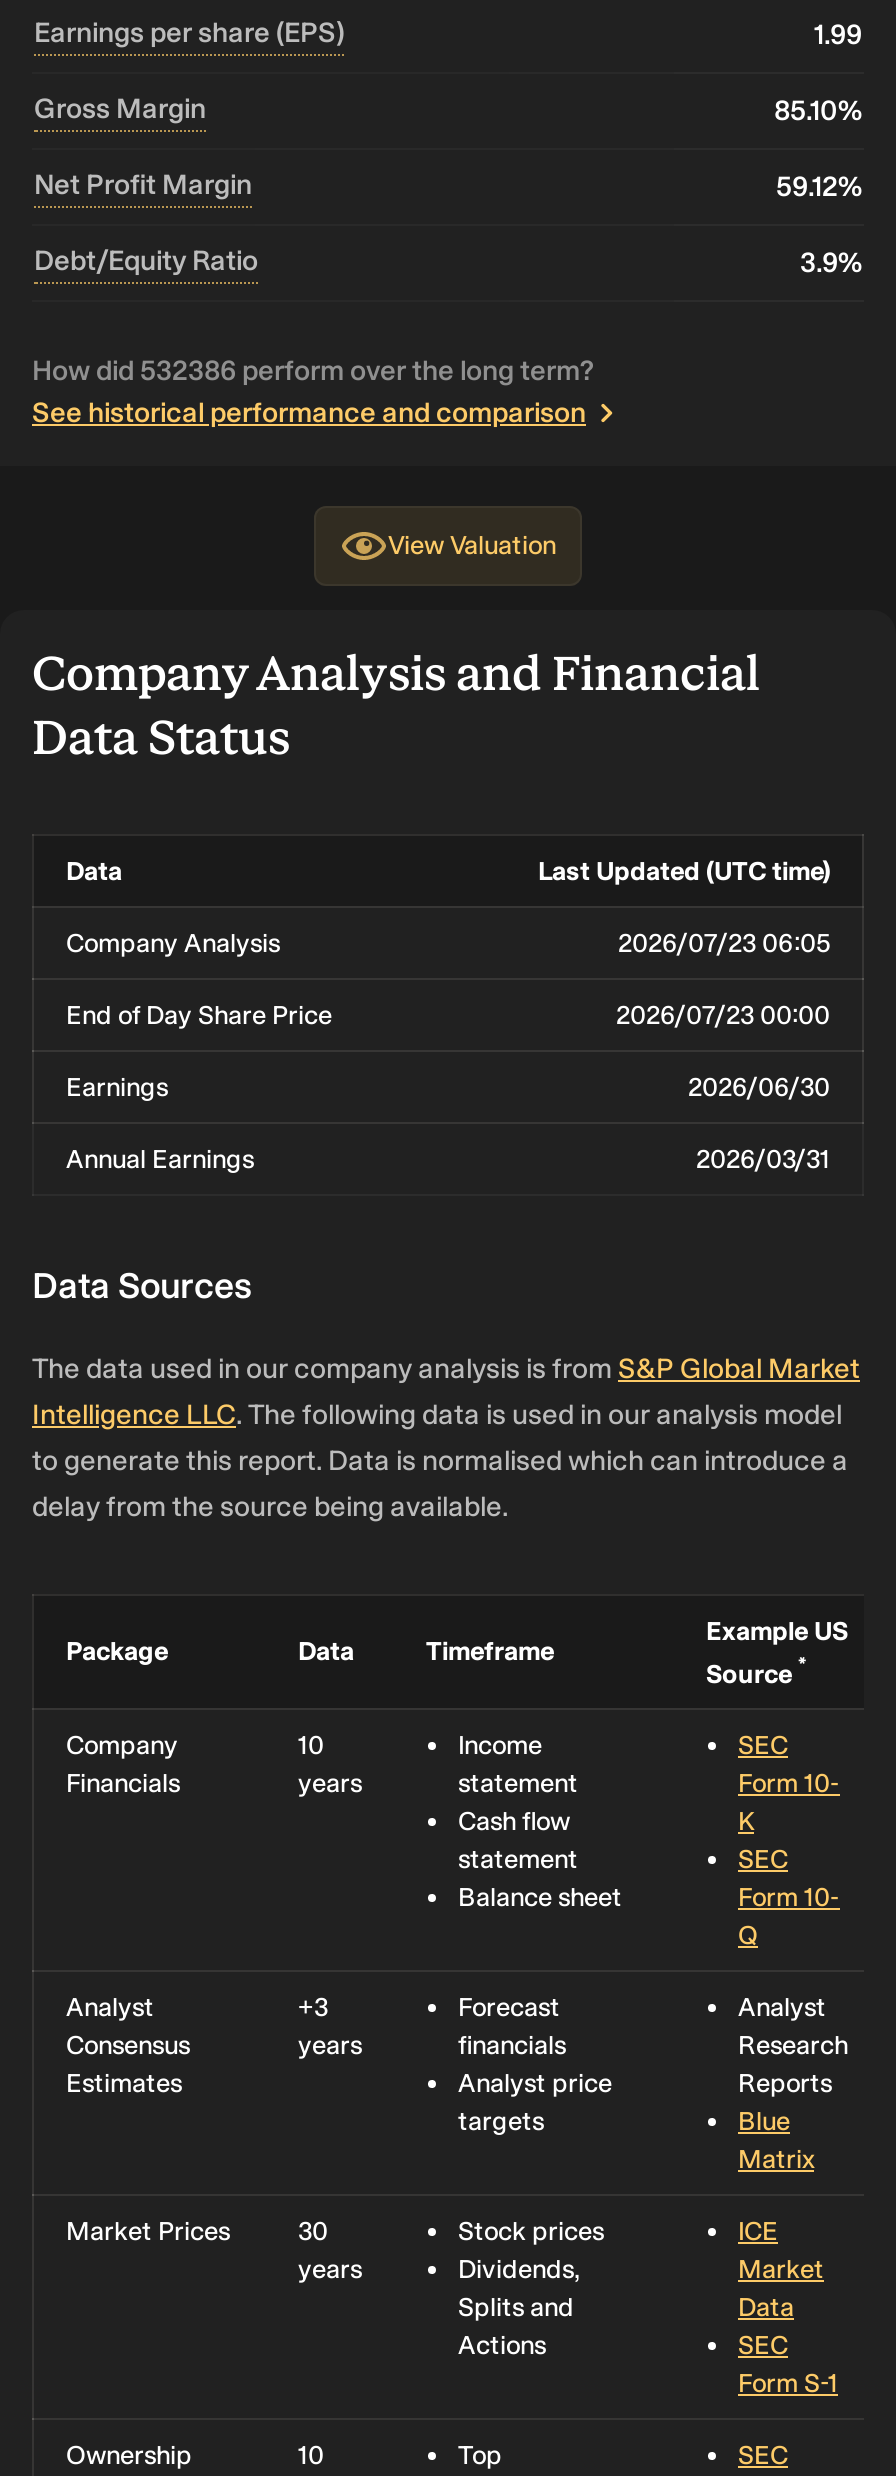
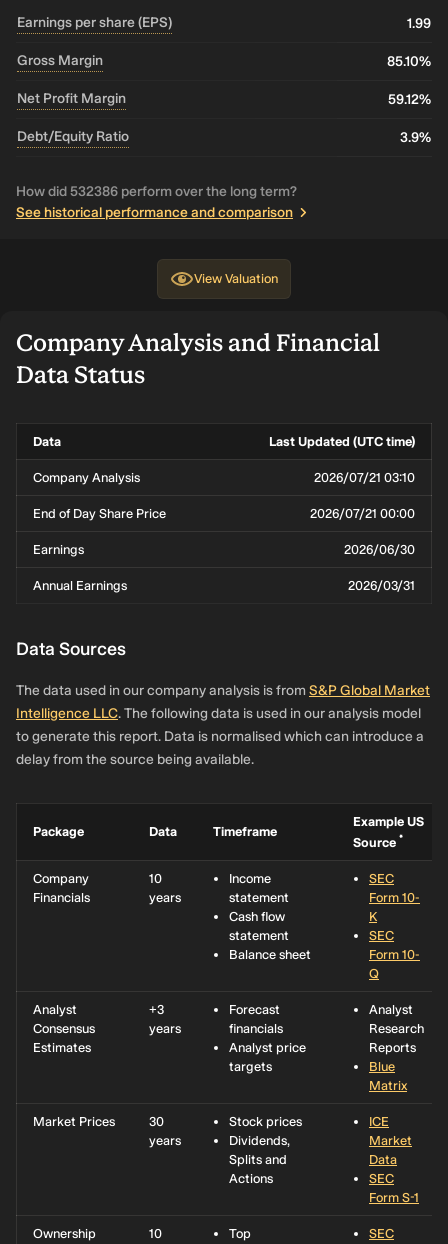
[618,927,830,957] 2026/07/23 06:05 -> [314,470,415,485] 2026/07/21 03:10
[616,999,830,1029] 2026/07/23 00:00 -> [310,506,415,521] 2026/07/21 00:00

